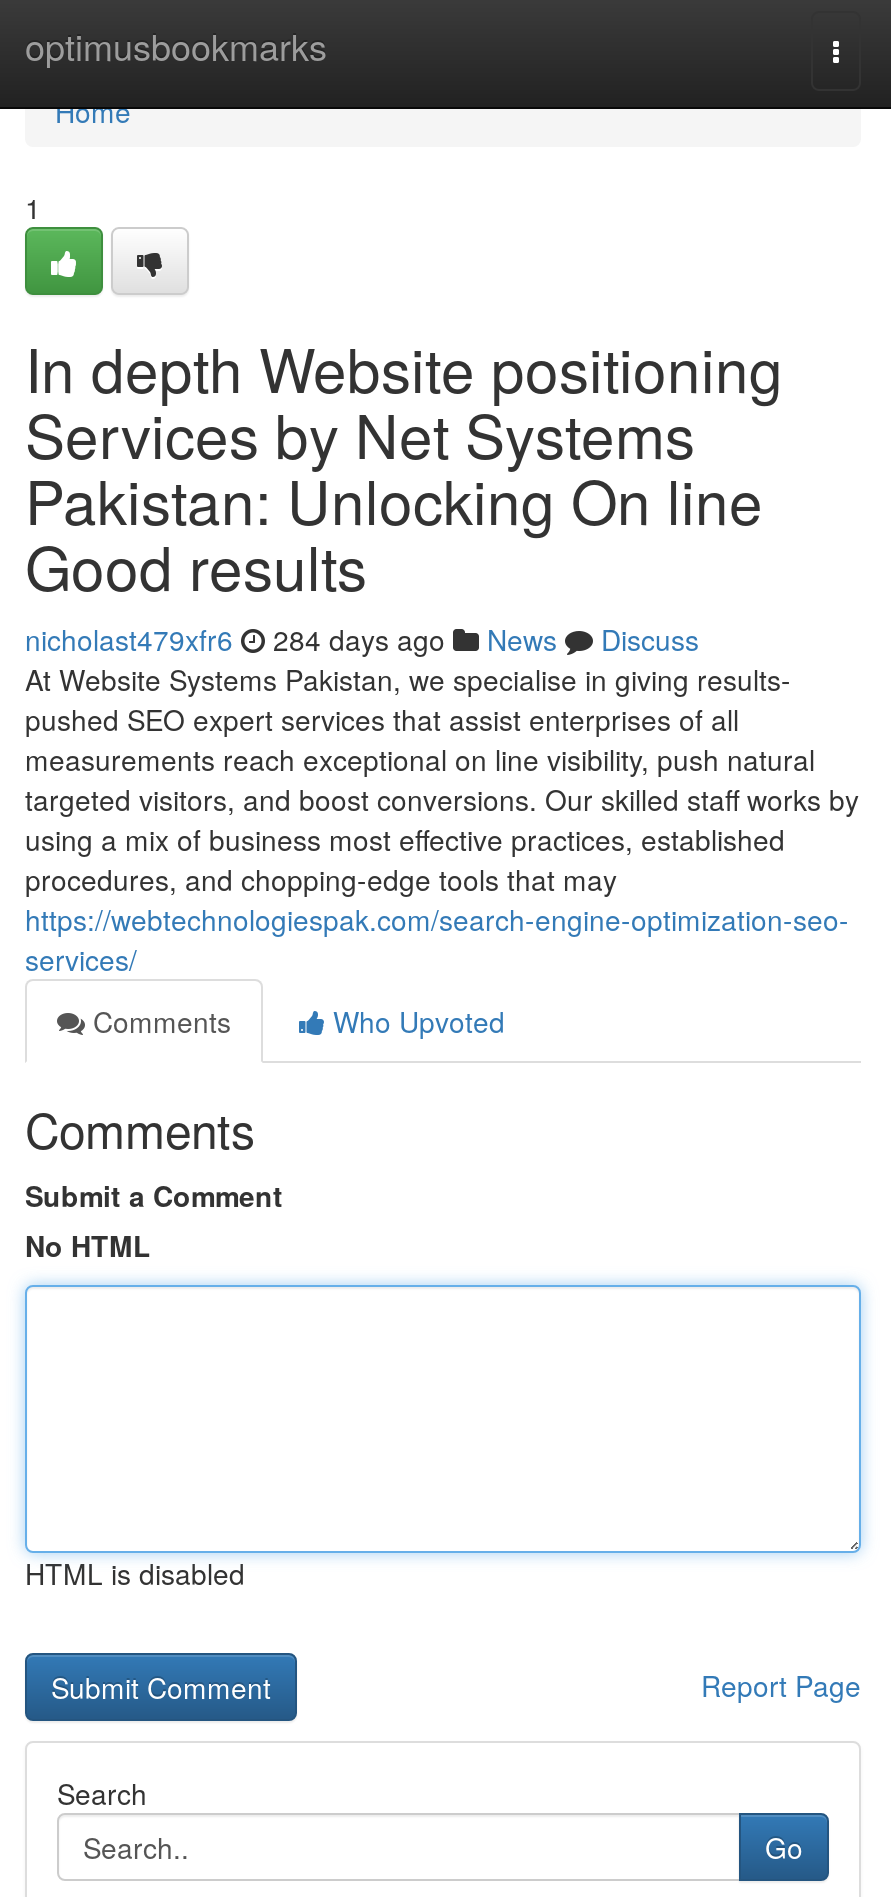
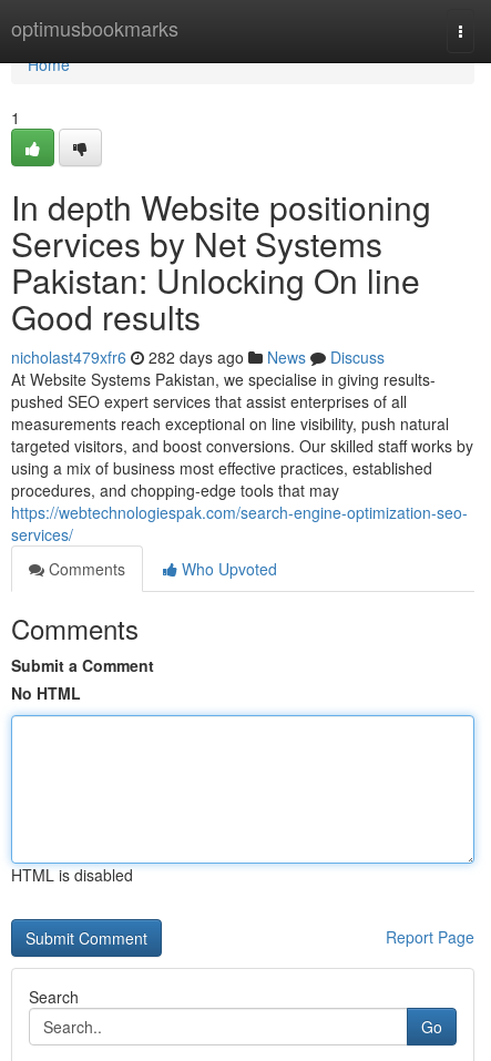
[25,619,699,659] nicholast479xfr6 284 days ago News Discuss -> [11,346,385,368] nicholast479xfr6 282 days ago News Discuss

